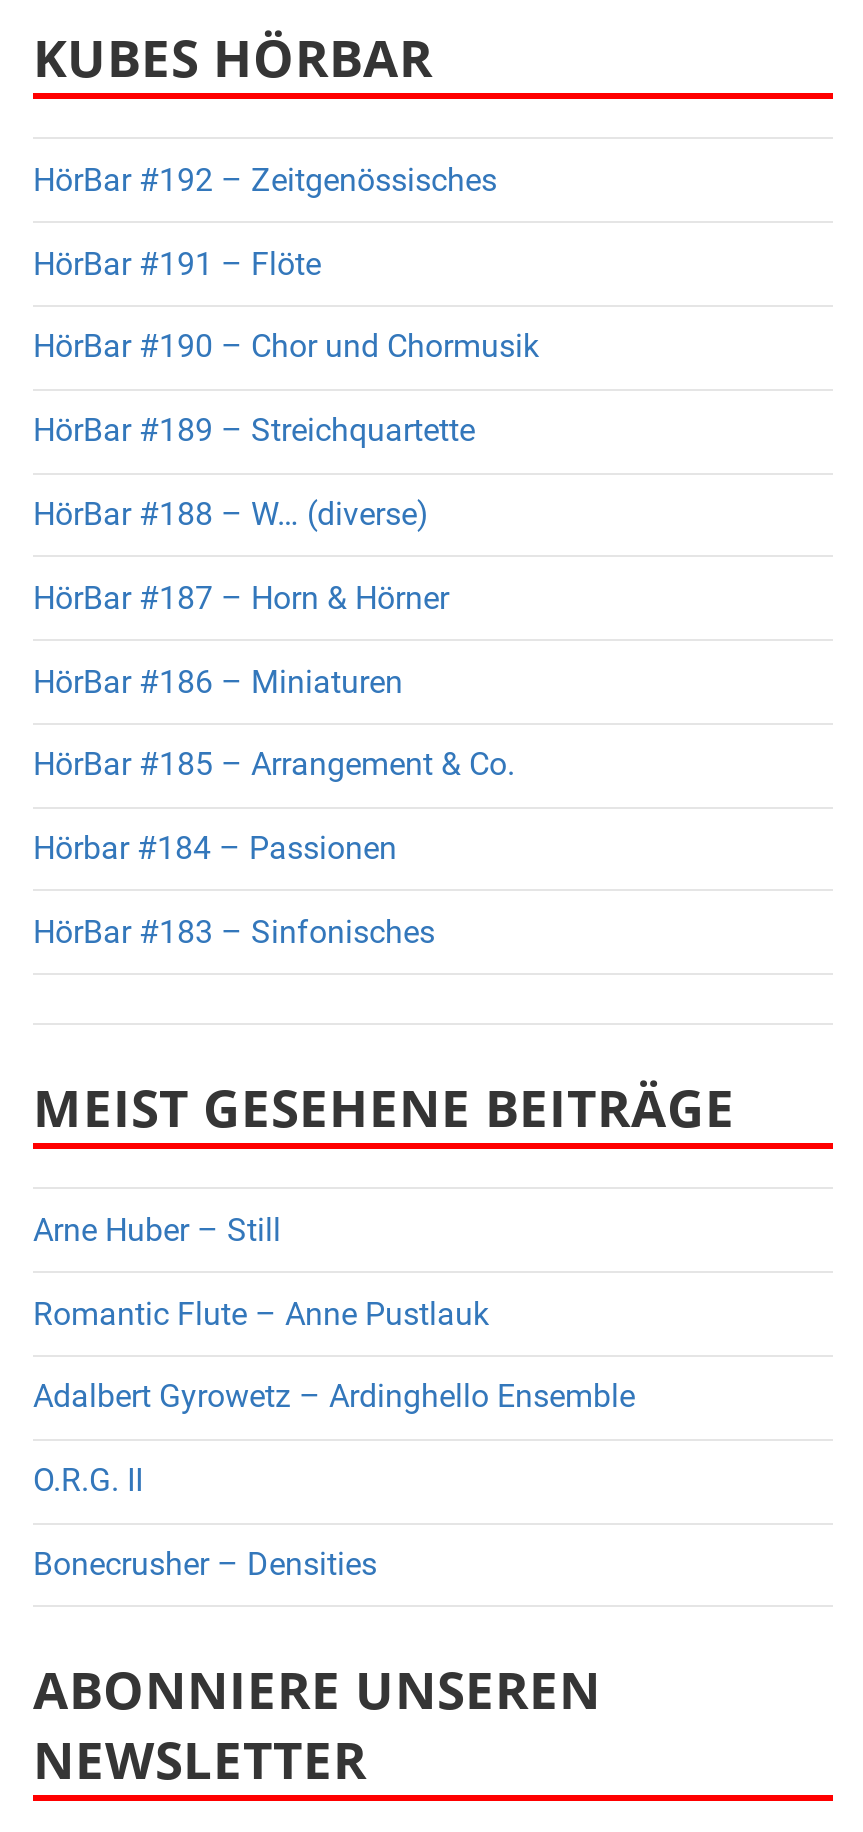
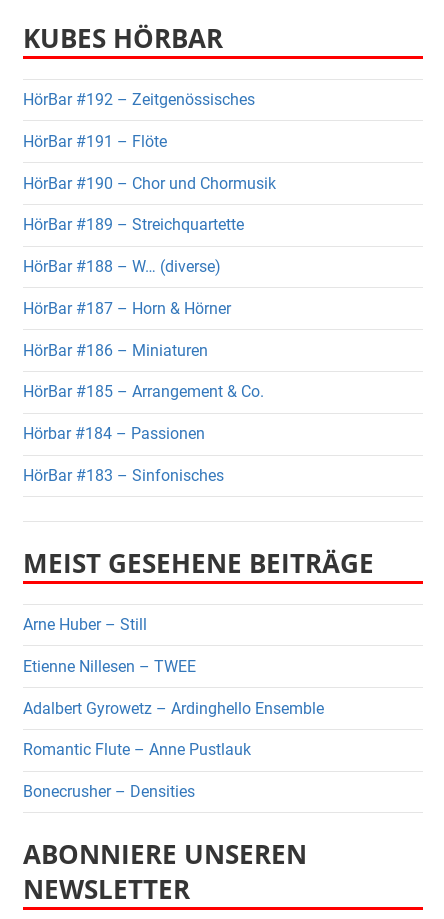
none -> [23,657,196,676] Etienne Nillesen – TWEE
moved [33,1295,489,1333] -> [23,740,251,759]: Romantic Flute – Anne Pustlauk
[33,1462,143,1500] O.R.G. II -> none

